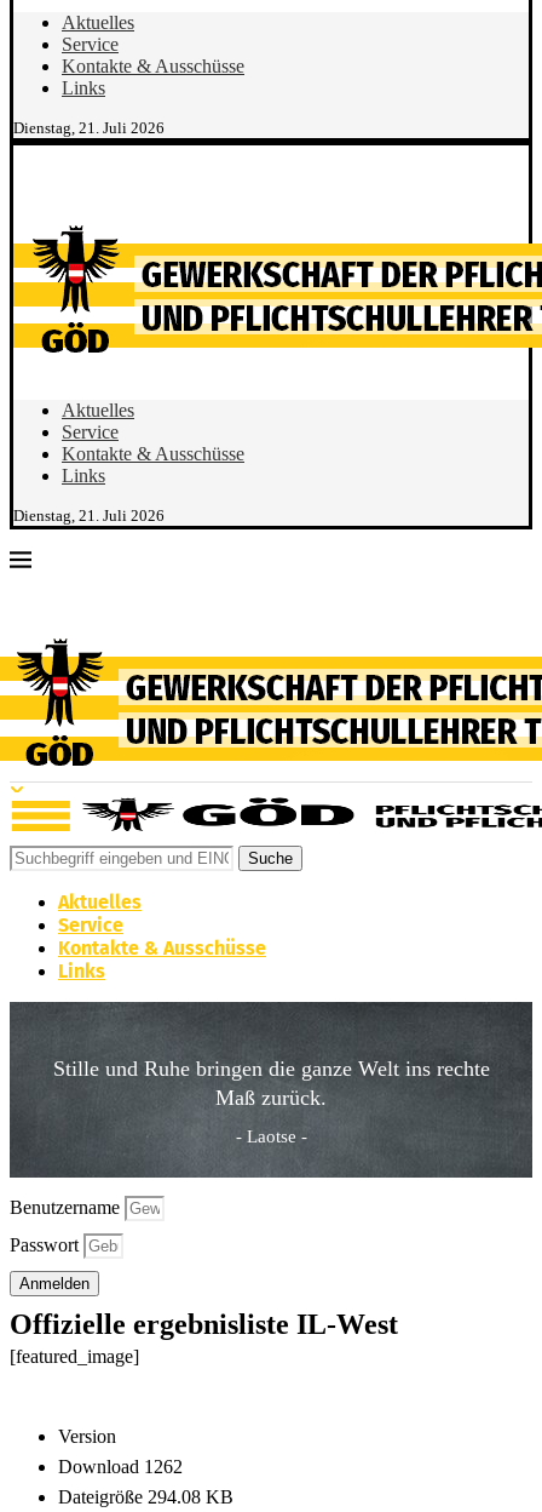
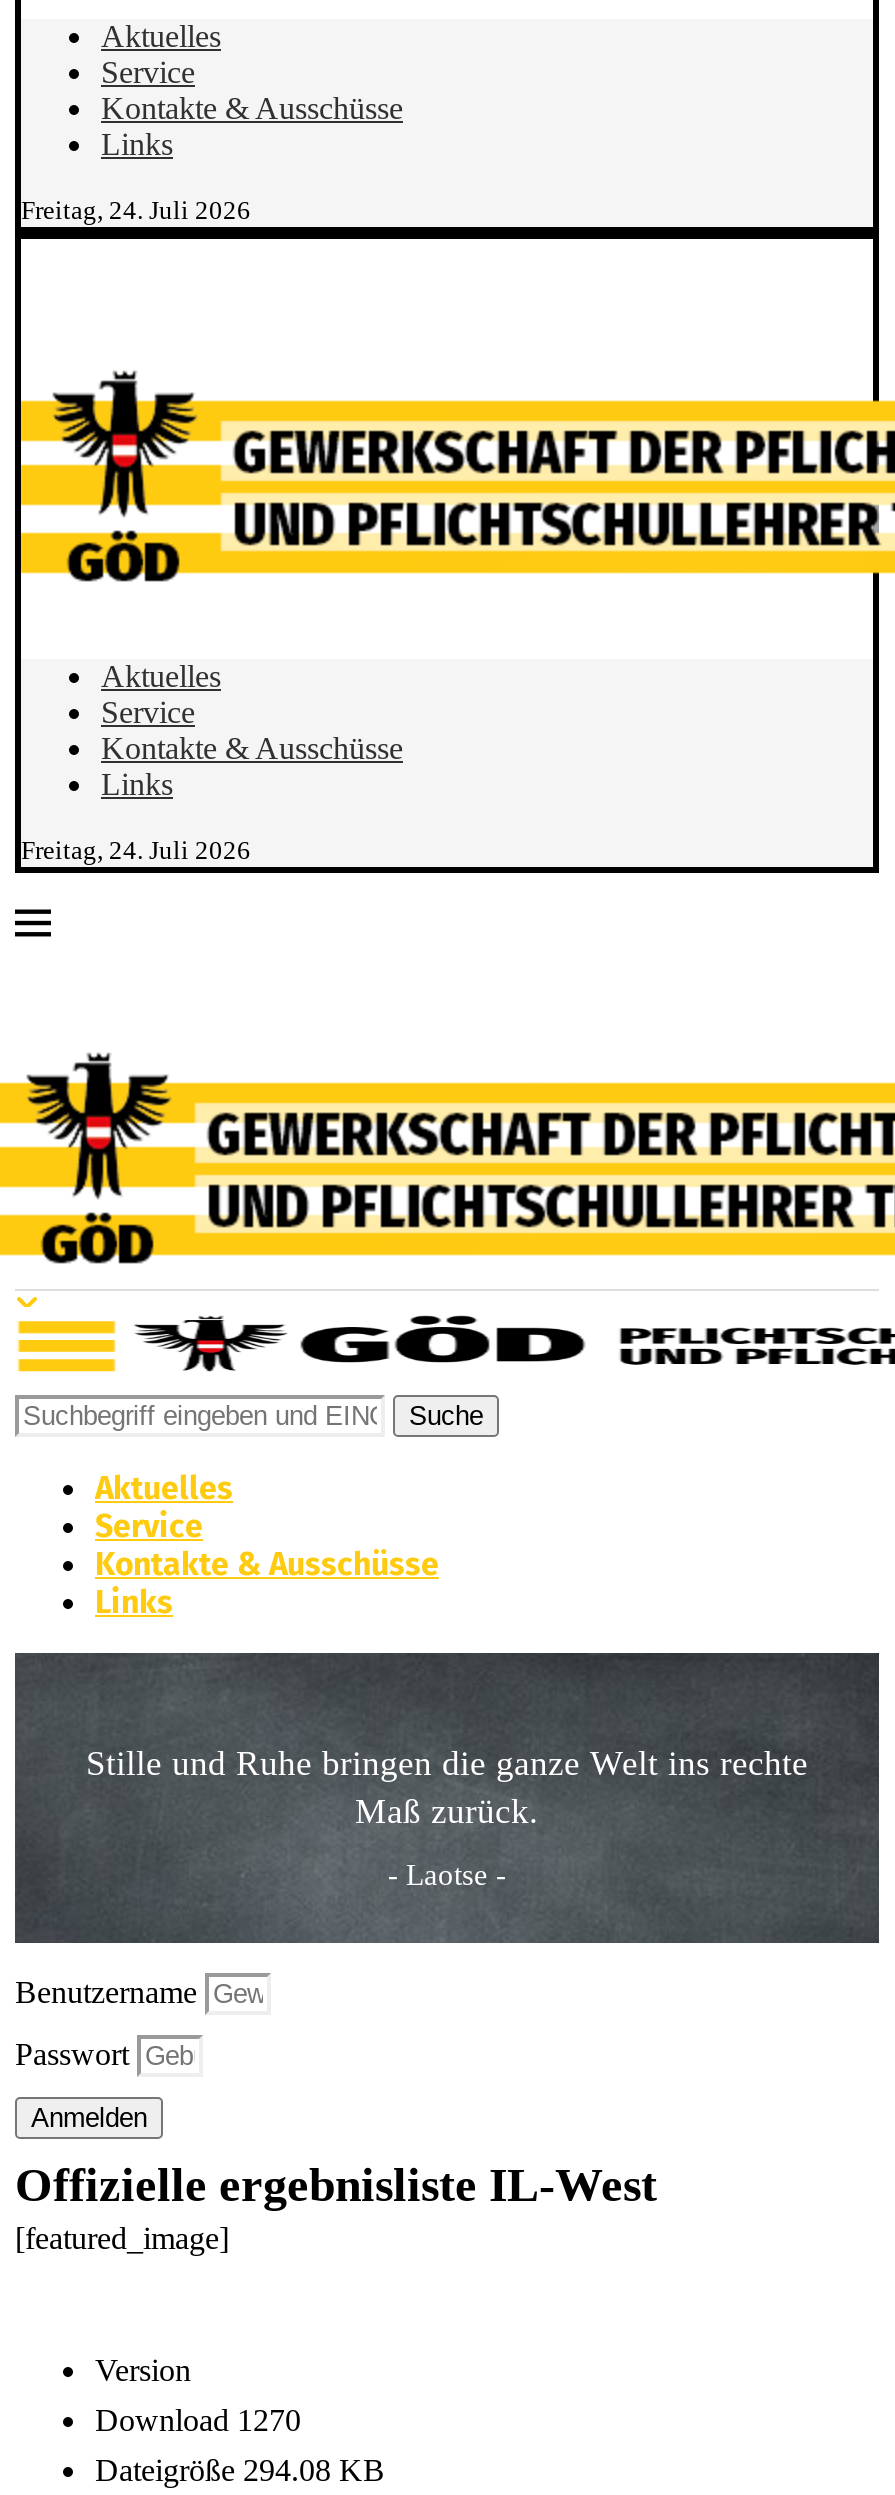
[13,119,165,137] Dienstag, 21. Juli 2026 -> [21,195,251,225] Freitag, 24. Juli 2026
[13,506,165,525] Dienstag, 21. Juli 2026 -> [21,835,251,865] Freitag, 24. Juli 2026
[58,1456,183,1476] Download 1262 -> [95,2402,301,2436] Download 1270

